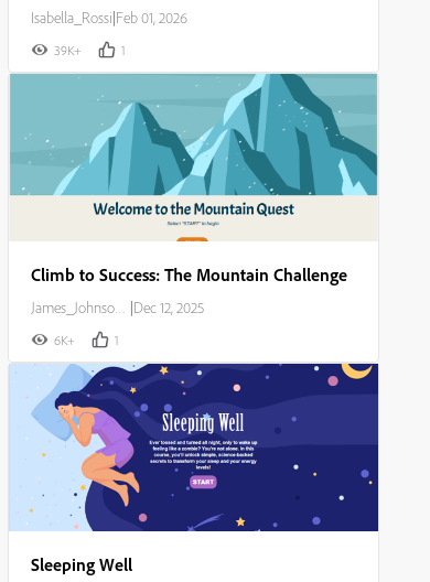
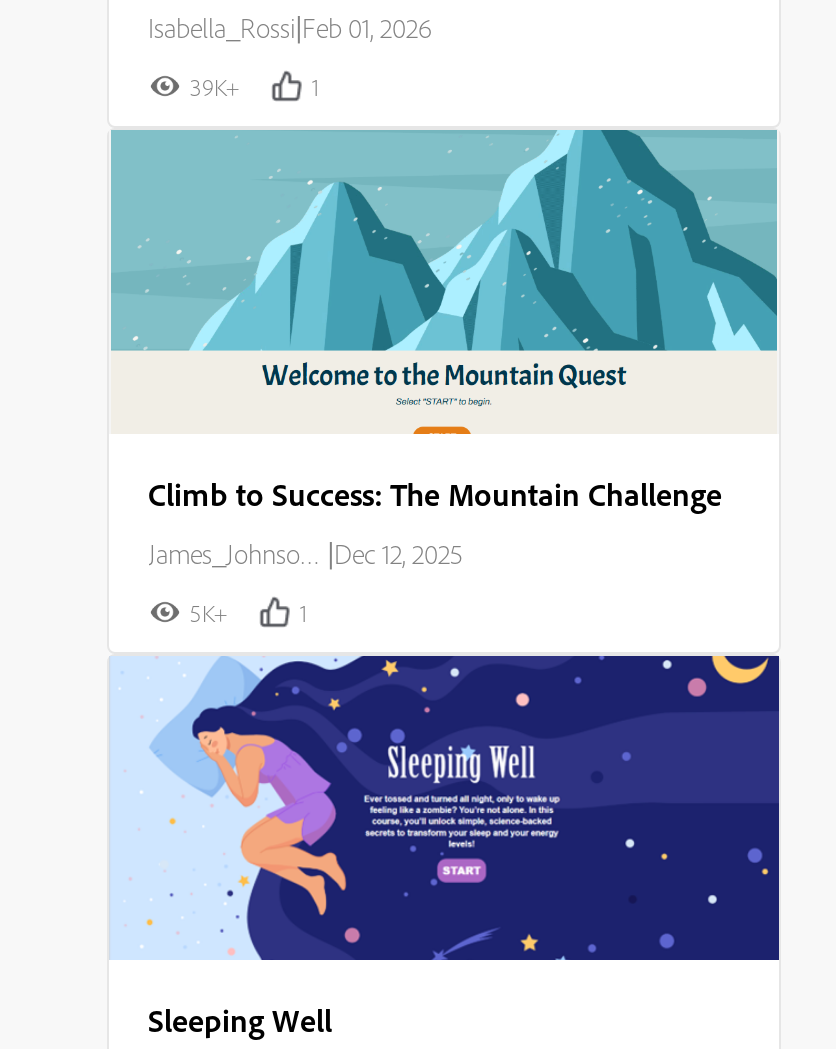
[53,332,74,348] 6K+ -> [190,598,228,628] 5K+

